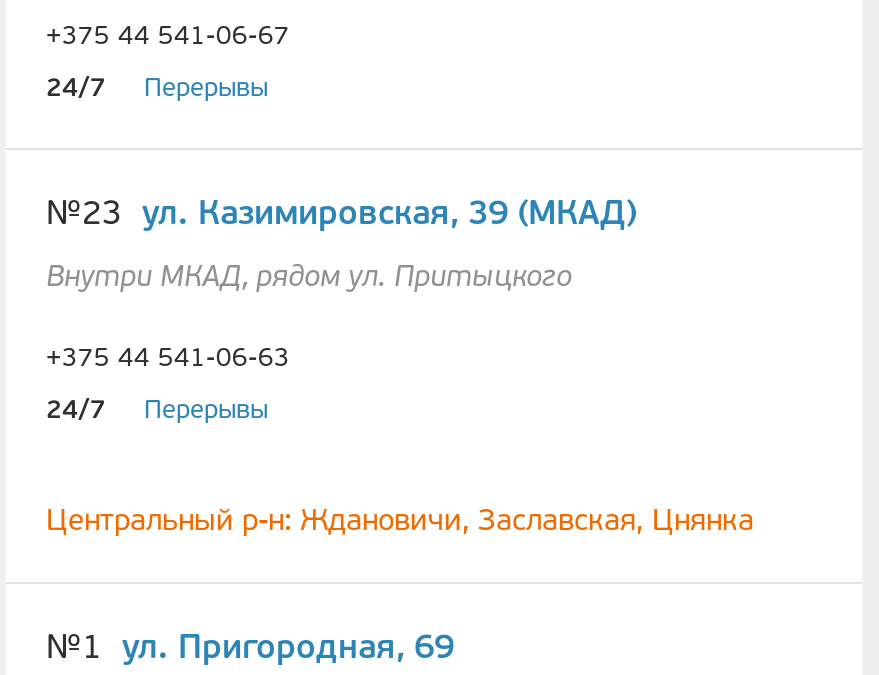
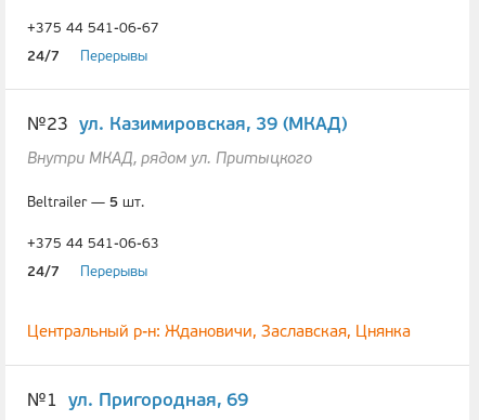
none -> [27,196,144,210] Beltrailer — 5 шт.

